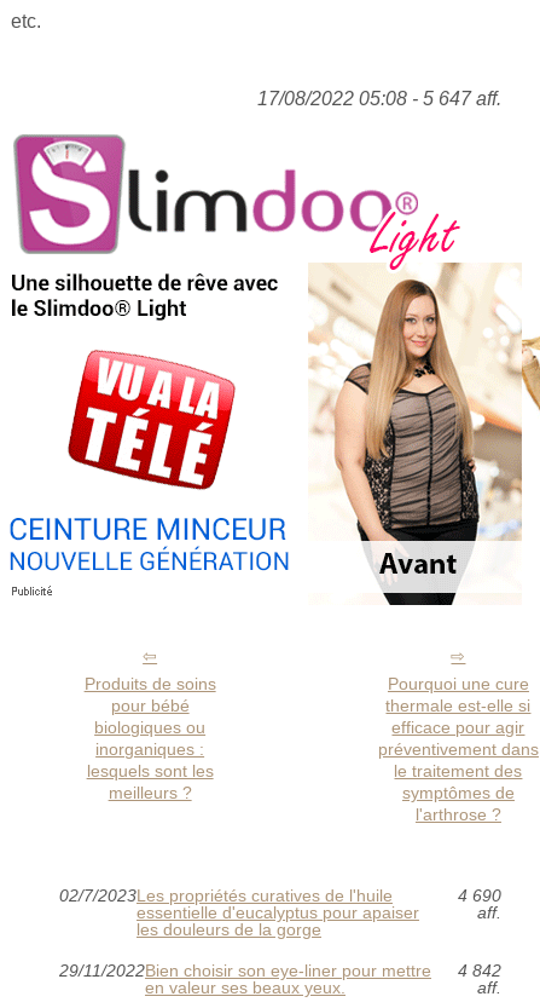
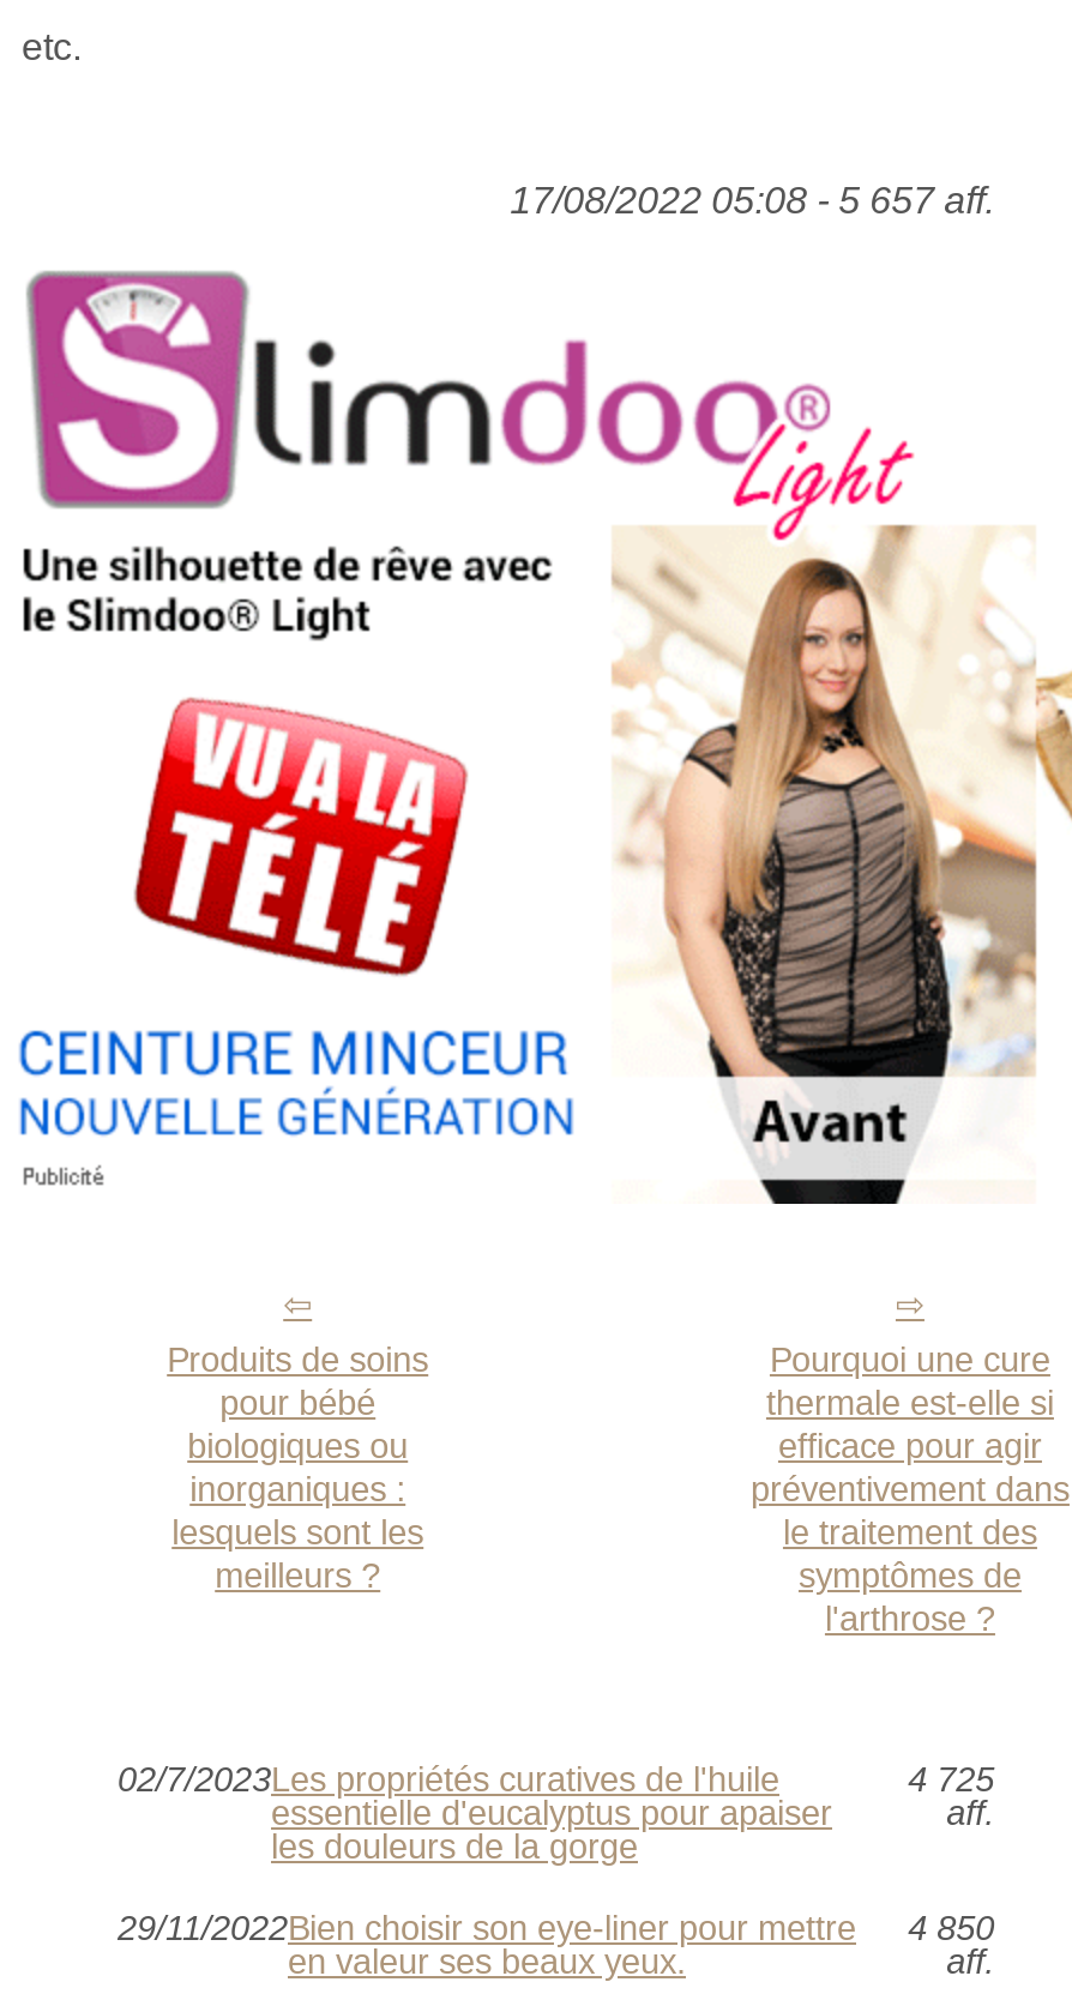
[257,88,501,108] 17/08/2022 05:08 - 5 647 aff. -> [510,179,994,219] 17/08/2022 05:08 - 5 657 aff.
[457,886,501,905] 4 690 -> [908,1760,994,1798] 4 725
[59,961,501,980] 29/11/2022Bien choisir son eye-liner pour mettre 4 842 -> [118,1909,994,1947] 29/11/2022Bien choisir son eye-liner pour mettre 4 850

